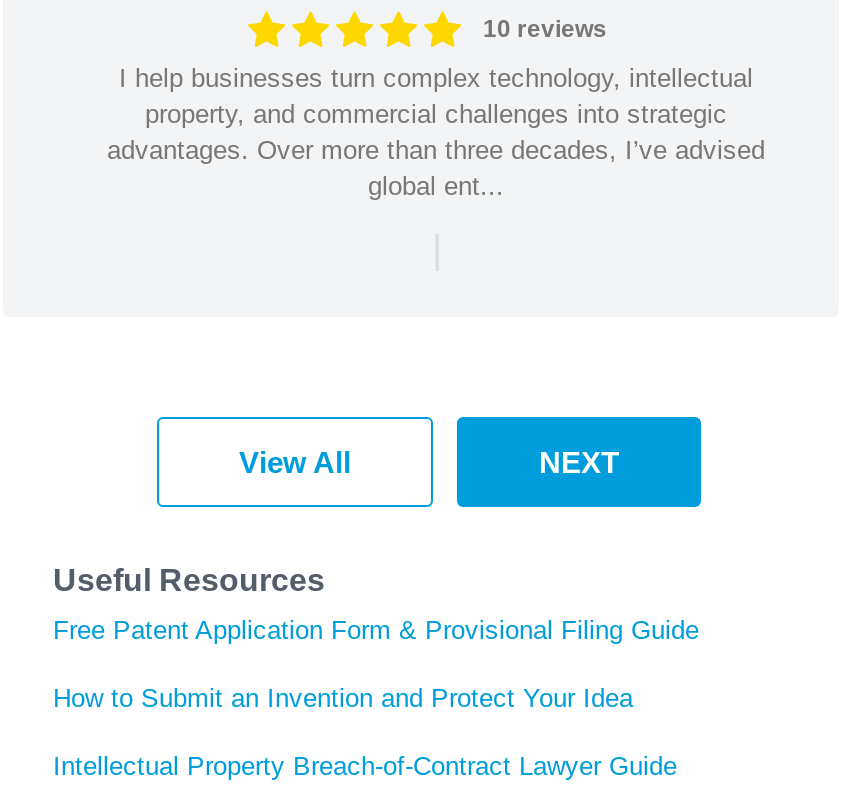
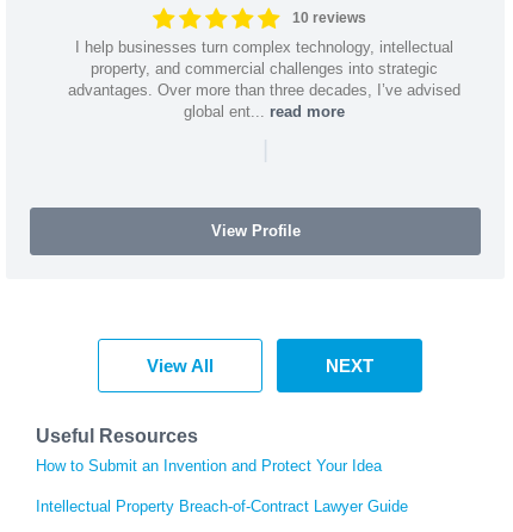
[368,170,504,200] global ent... -> [184,102,345,120] global ent... read more
none -> [211,221,300,239] View Profile
moved [53,444,619,596] -> [36,355,373,446]: View All | NEXT | Useful Resources
[53,614,699,644] Free Patent Application Form & Provisional Filing Guide -> none

